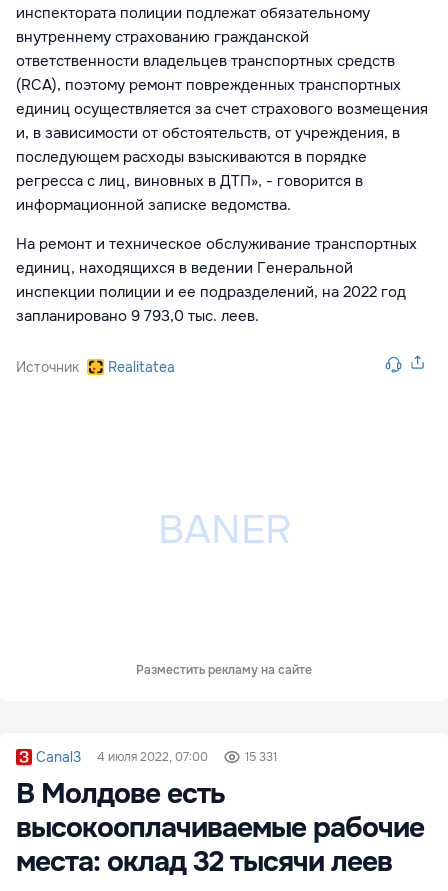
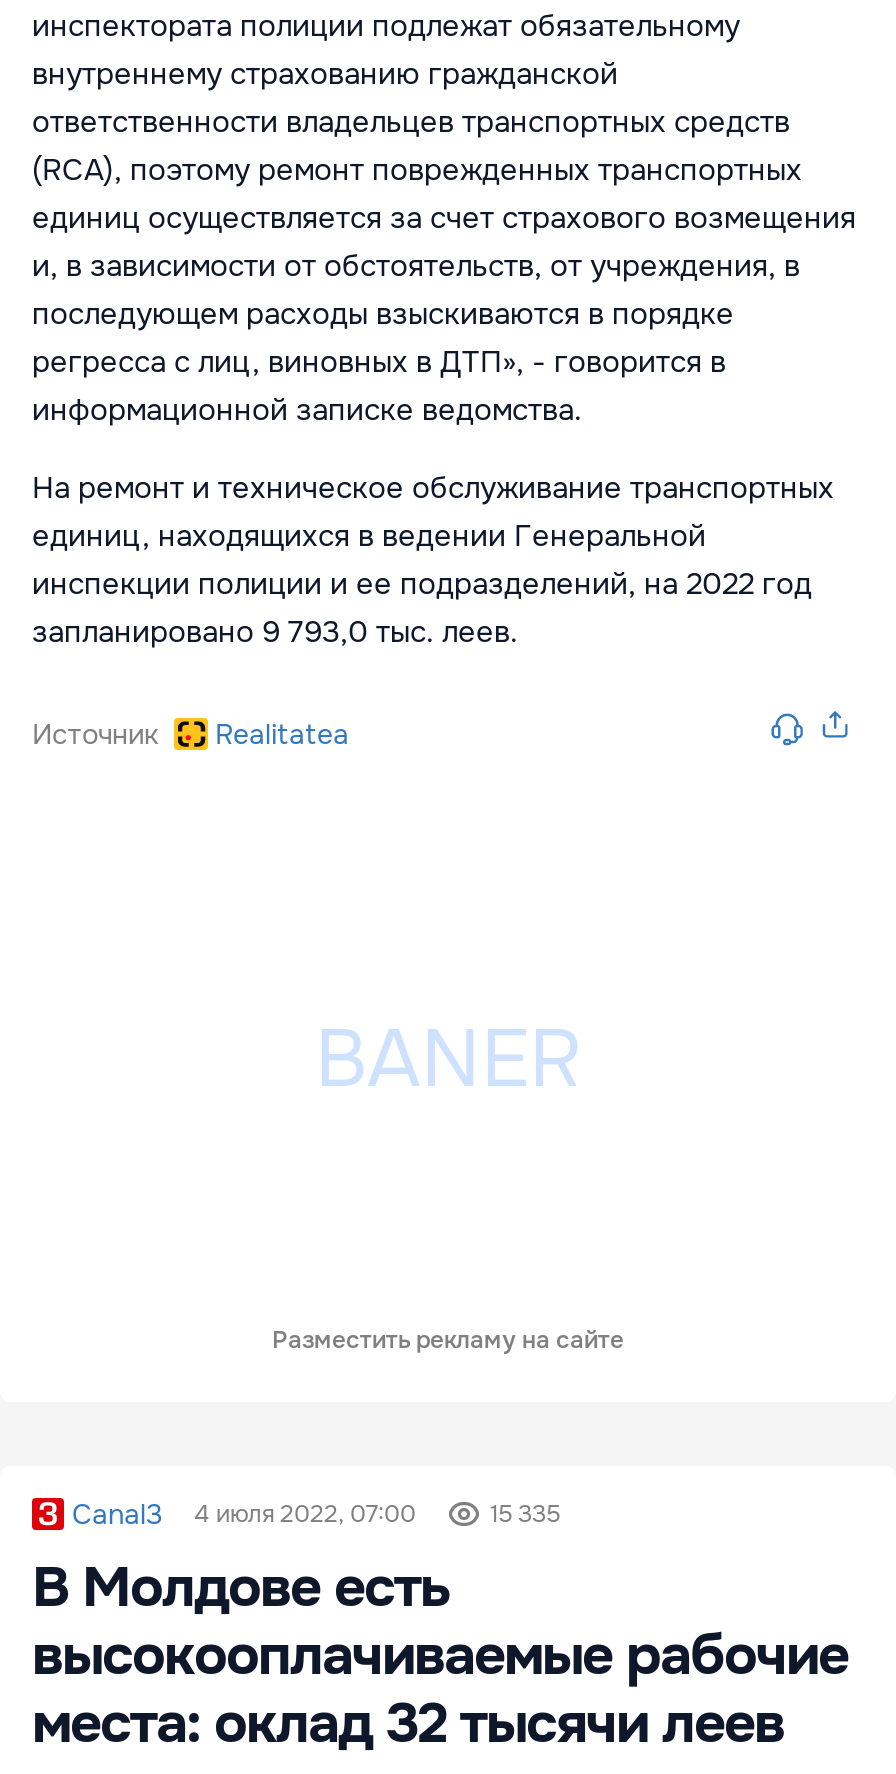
[245,748,277,764] 15 331 -> [490,1497,560,1529] 15 335

